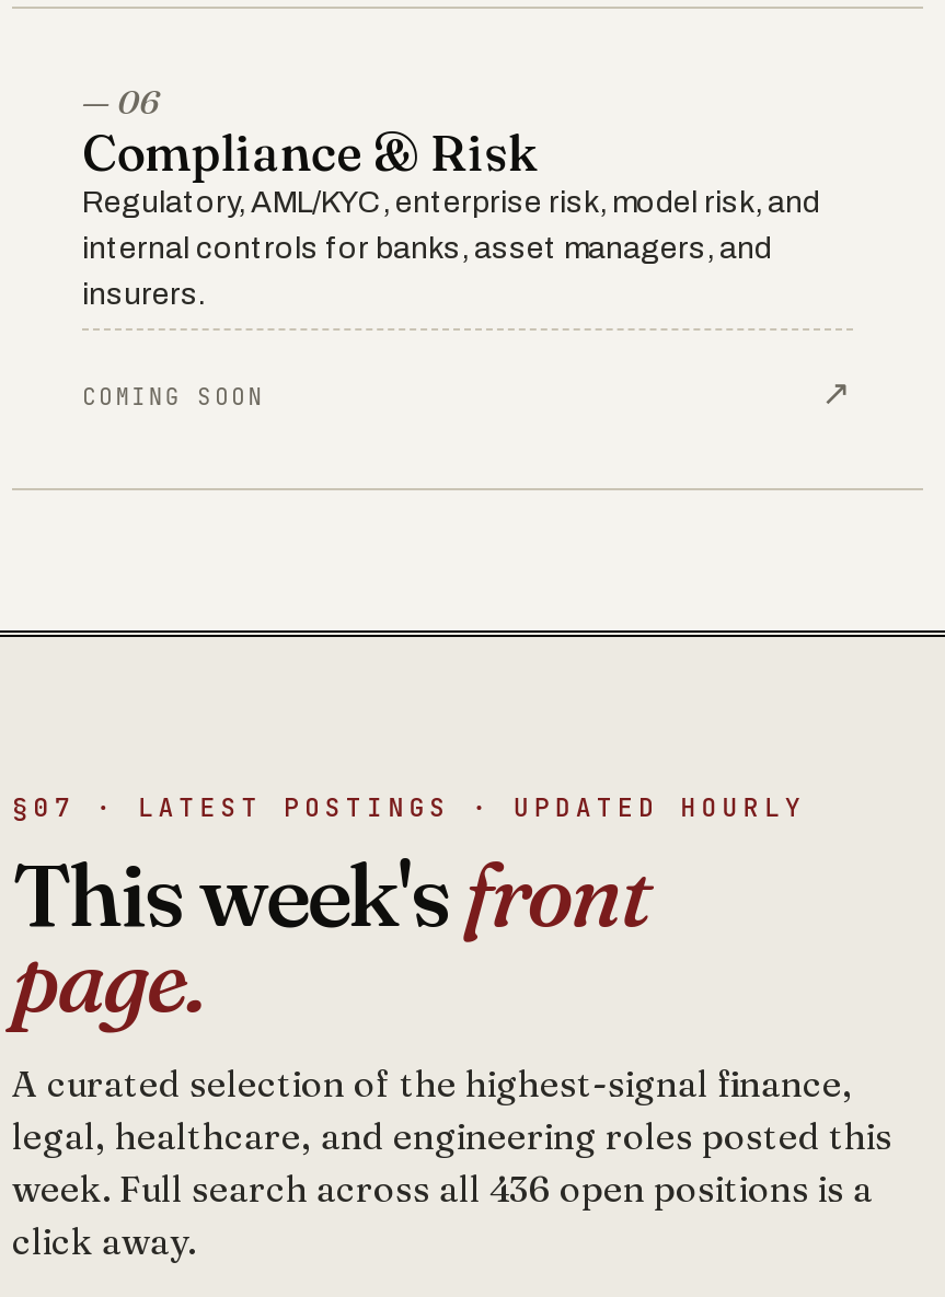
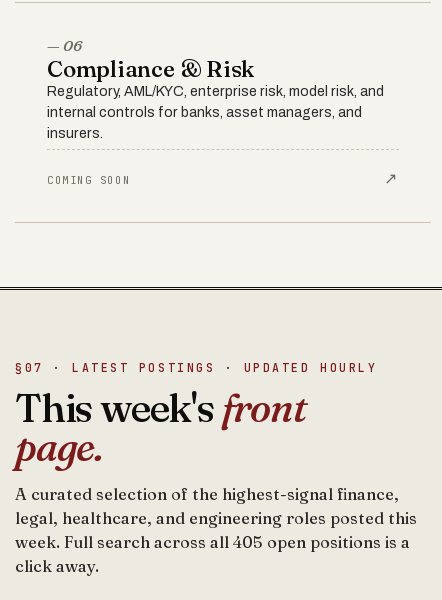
[12,1167,873,1211] week. Full search across all 436 open positions is a -> [15,532,410,552] week. Full search across all 405 open positions is a

